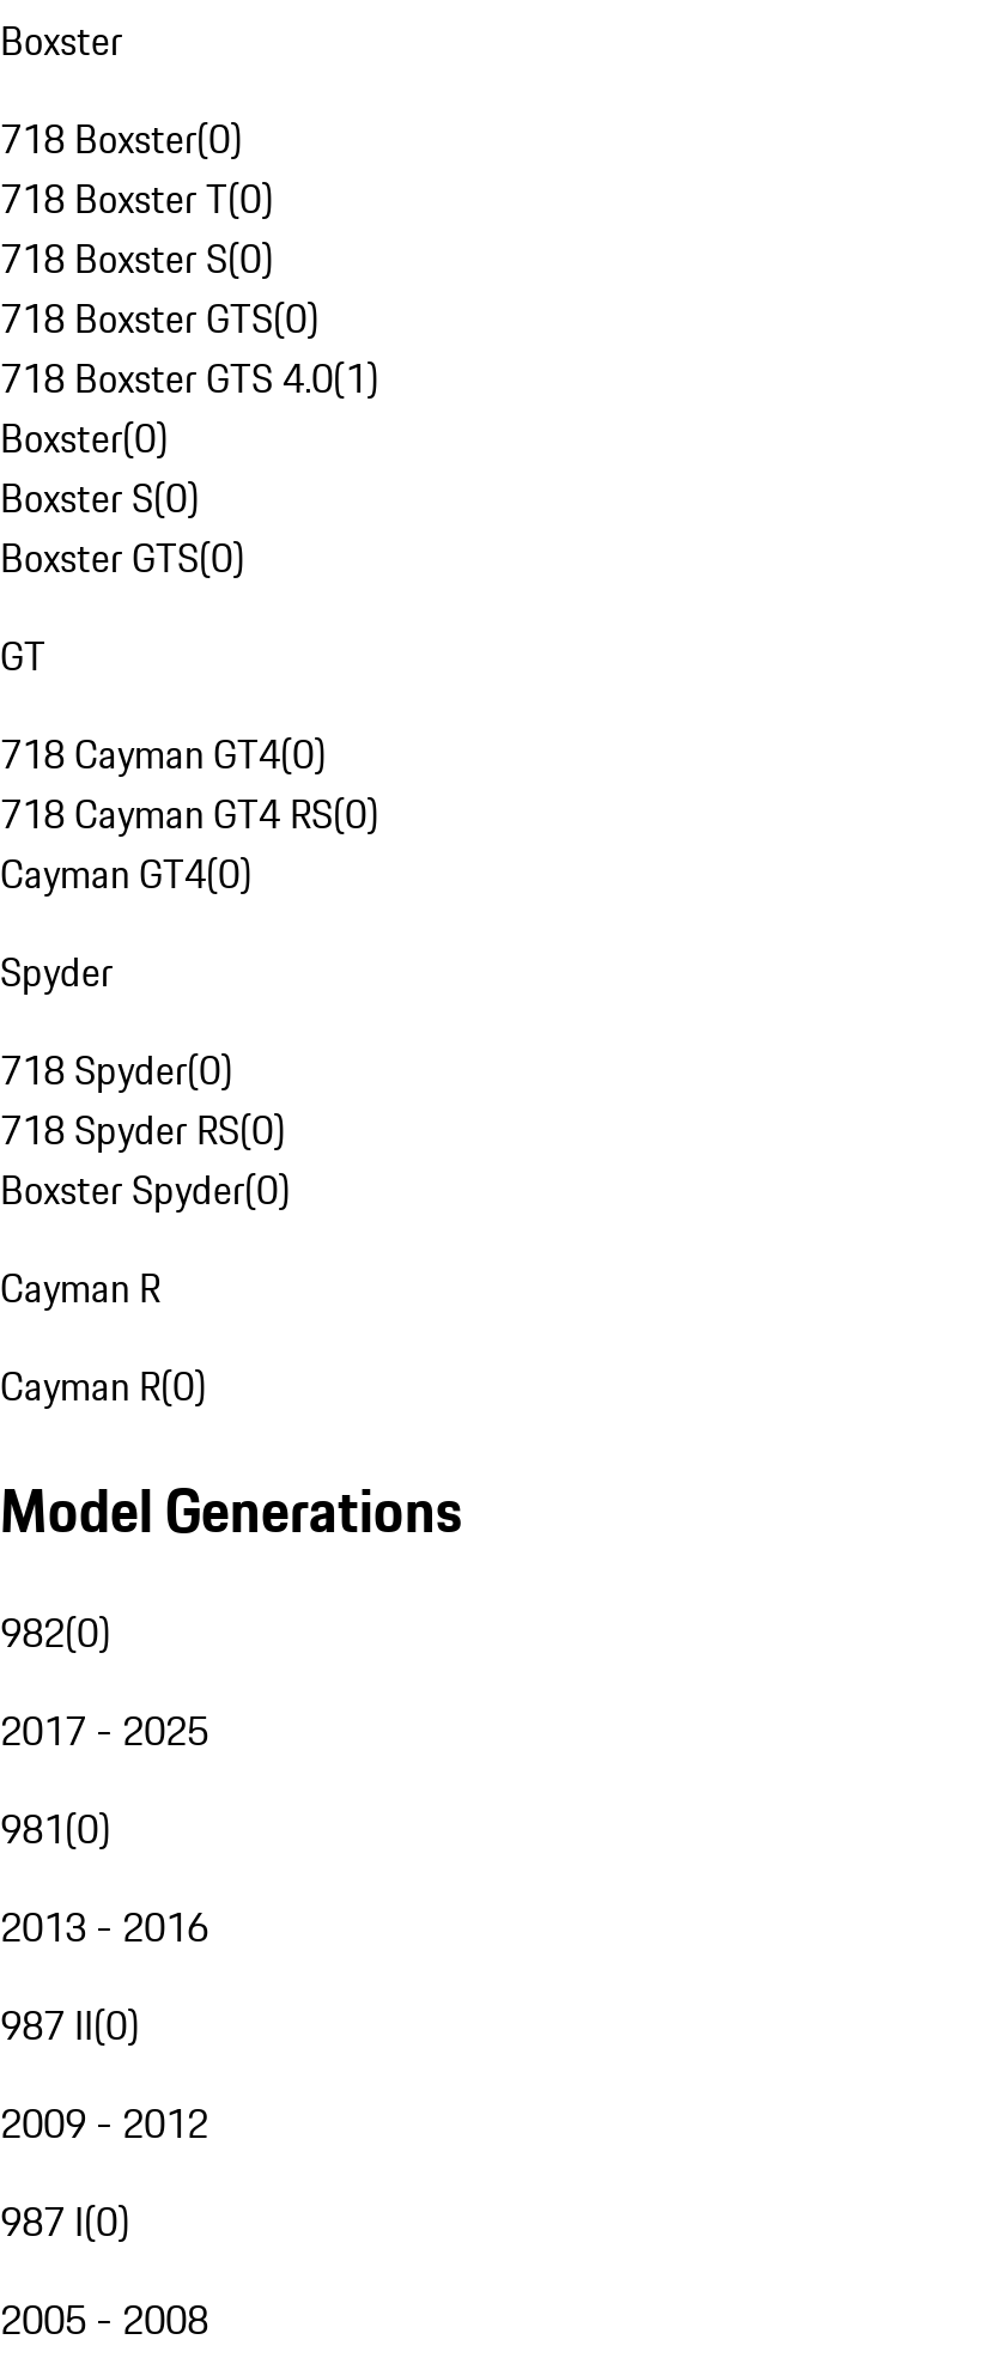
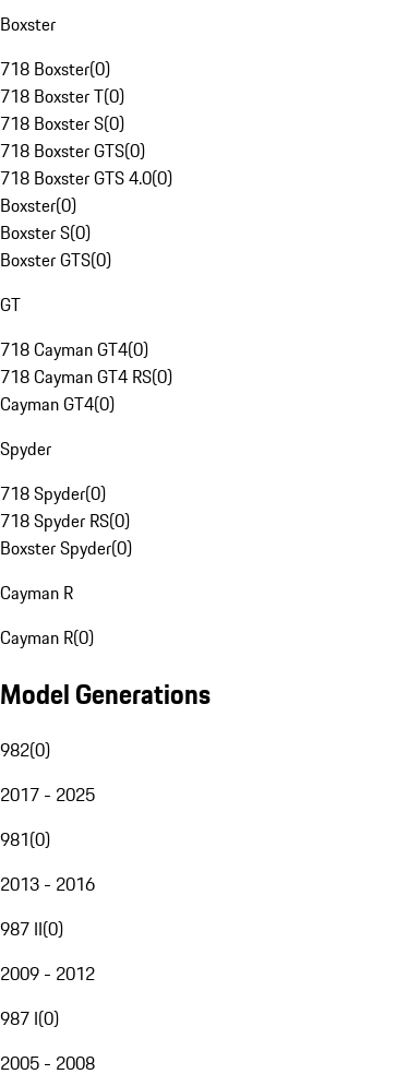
[0,350,378,407] 718 Boxster GTS 4.0(1) -> [0,165,172,191] 718 Boxster GTS 4.0(0)

